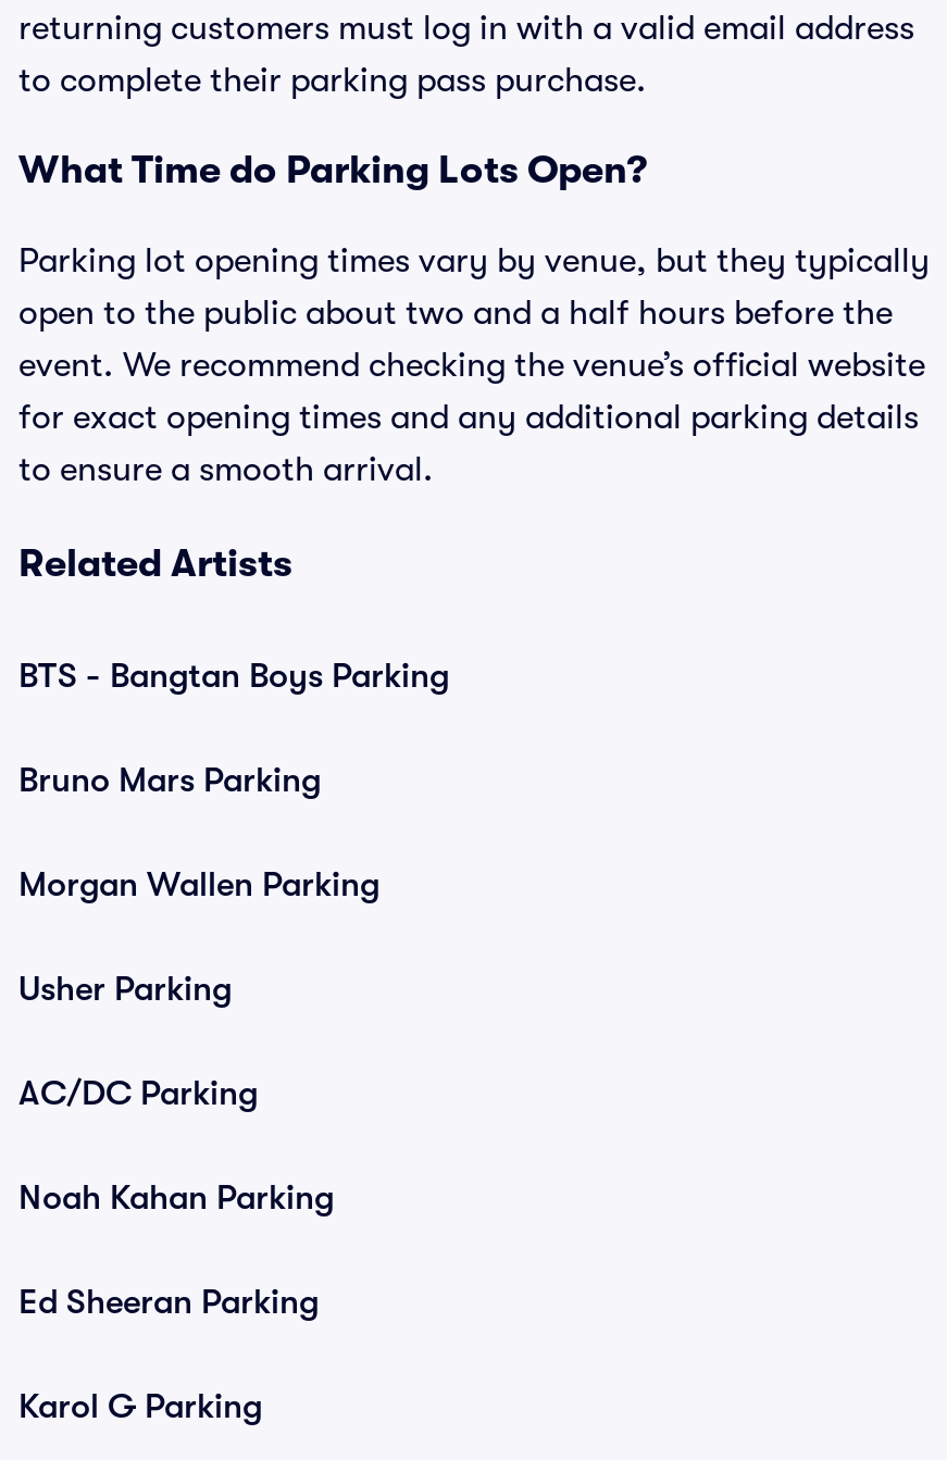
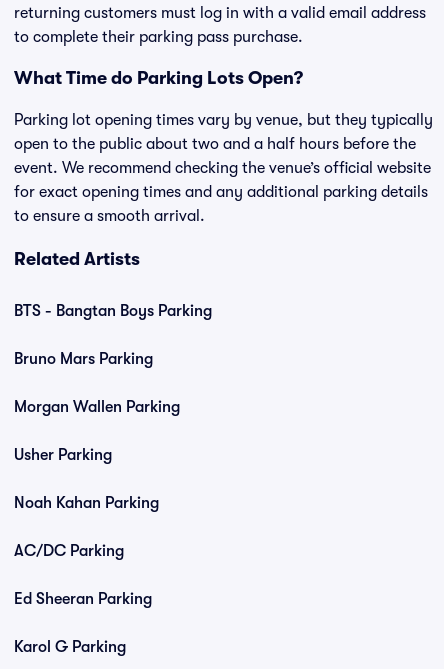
moved [18,1074,258,1113] -> [14,542,124,560]: AC/DC Parking
moved [18,1178,334,1218] -> [14,494,159,512]: Noah Kahan Parking

